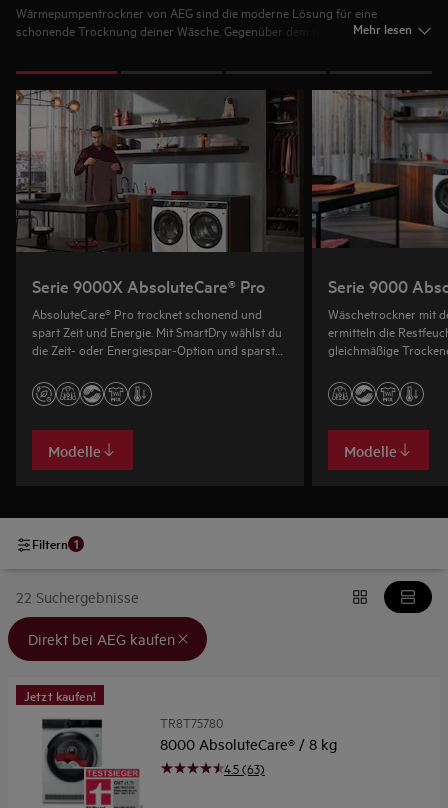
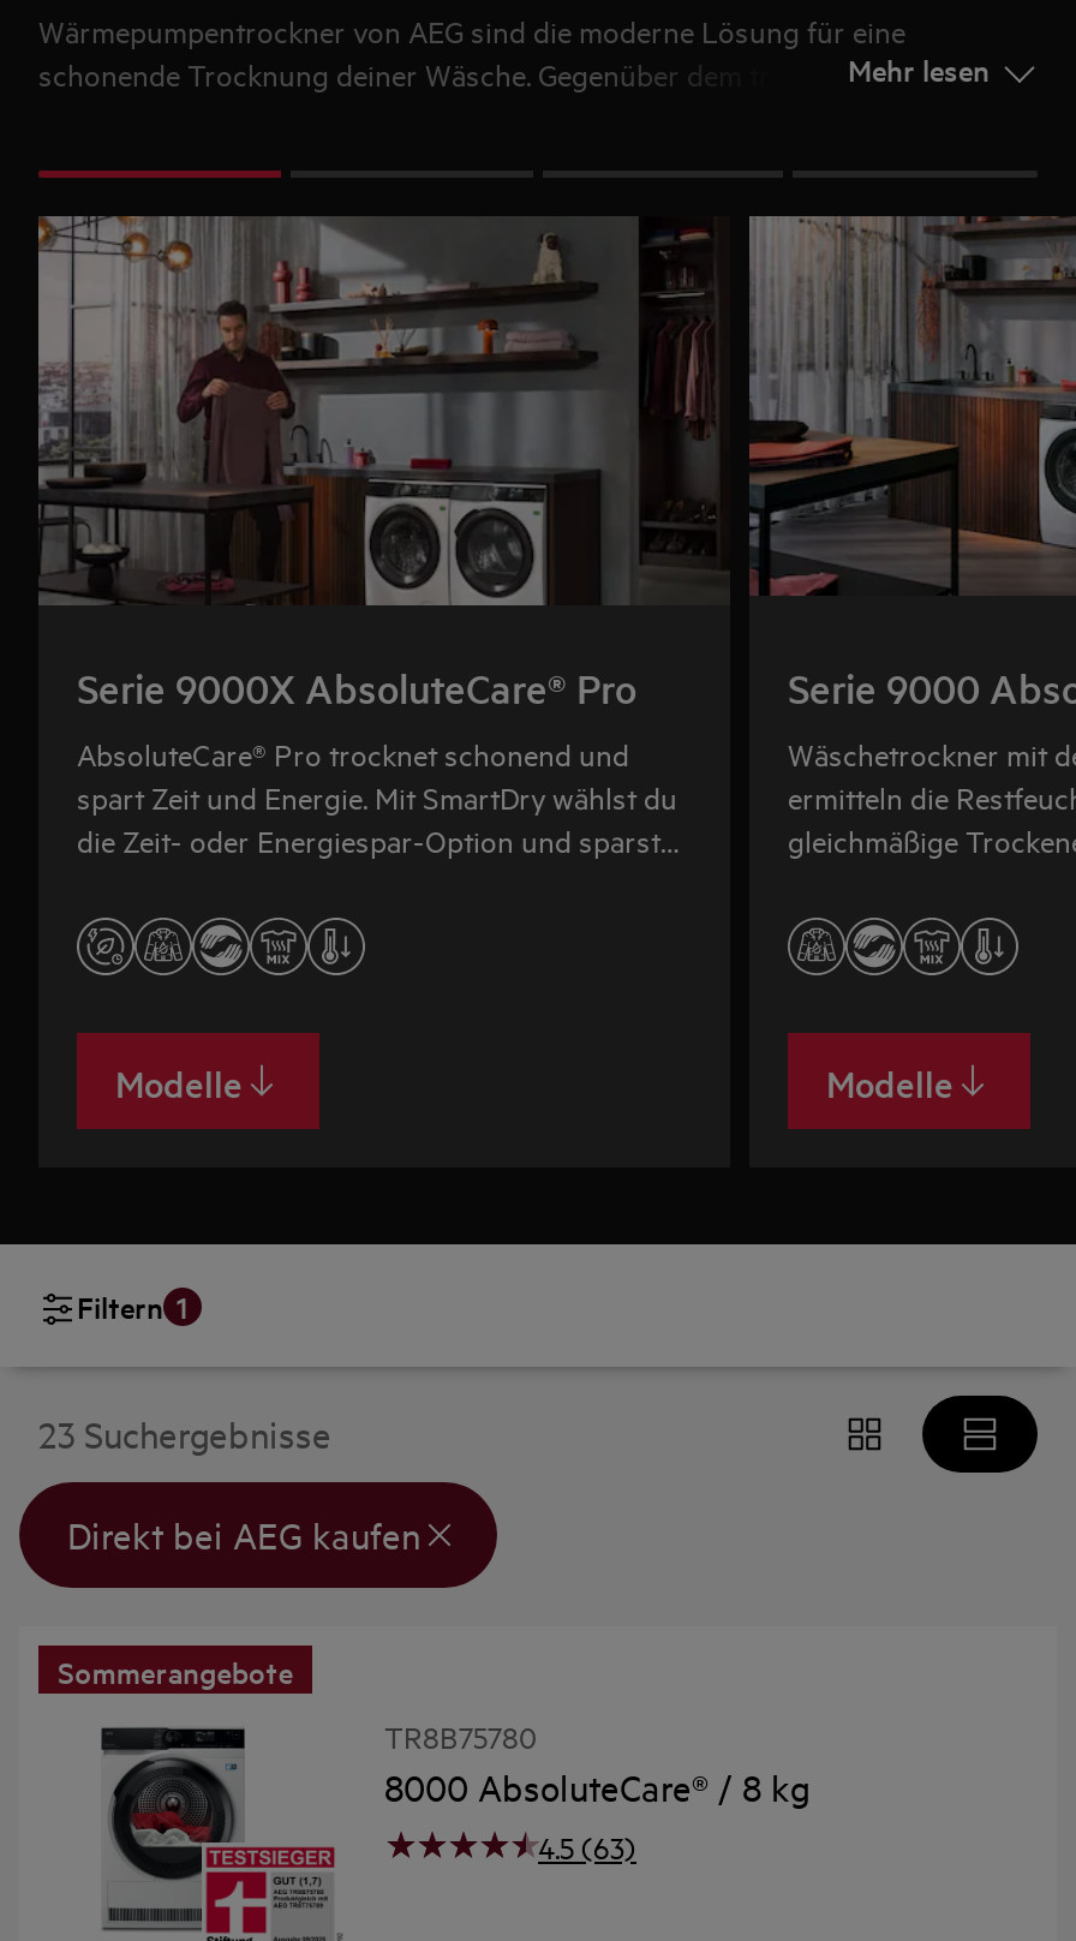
[16,587,139,606] 22 Suchergebnisse -> [38,1410,331,1456] 23 Suchergebnisse
[24,685,224,731] Jetzt kaufen! | TR8T75780 -> [58,1647,538,1756] Sommerangebote | TR8B75780

